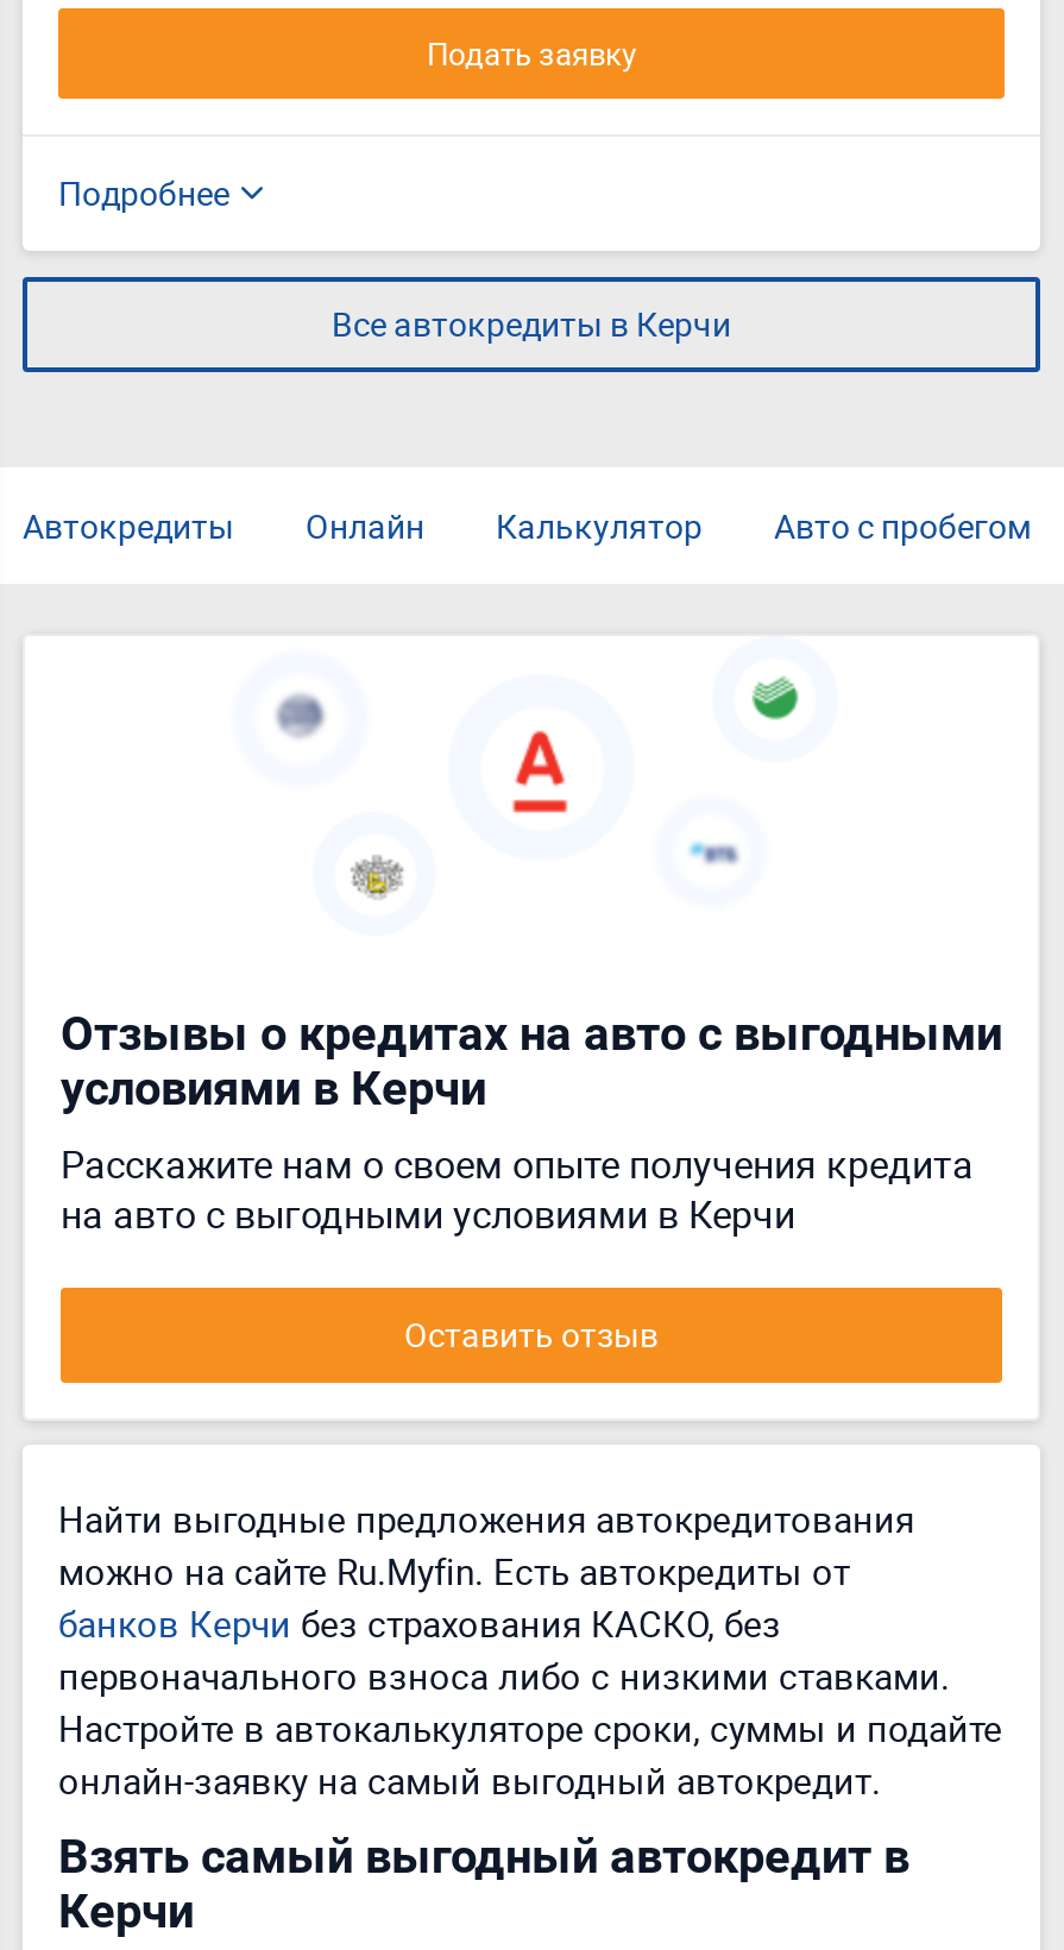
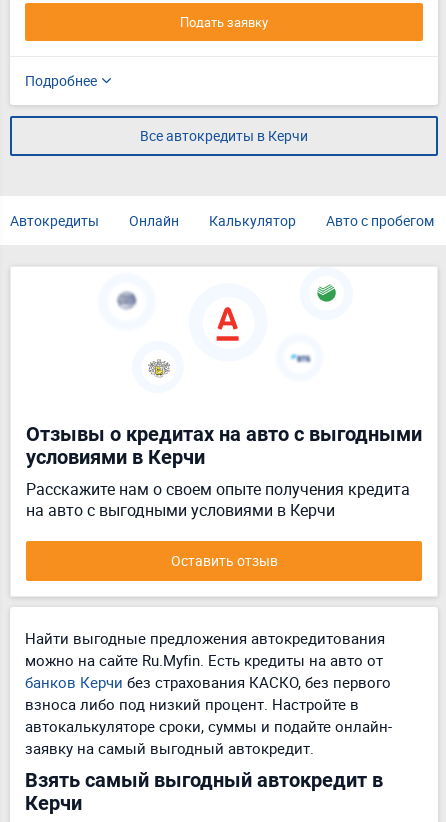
[58,1547,1002,1804] можно на сайте Ru.Myfin. Есть автокредиты от | банков Керчи без страхования КАСКО, без | первоначального взноса либо с низкими ставками. | Настройте в автокалькуляторе сроки, суммы и подайте | онлайн-заявку на самый выгодный автокредит. -> [25,650,392,758] можно на сайте Ru.Myfin. Есть кредиты на авто от | банков Керчи без страхования КАСКО, без первого | взноса либо под низкий процент. Настройте в | автокалькуляторе сроки, суммы и подайте онлайн- | заявку на самый выгодный автокредит.

